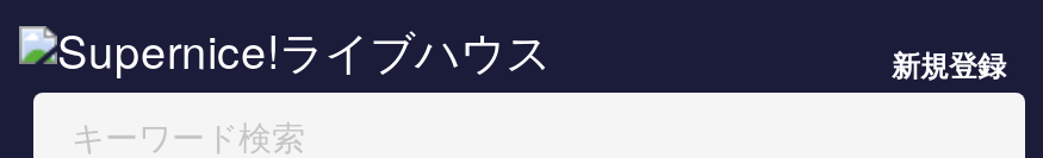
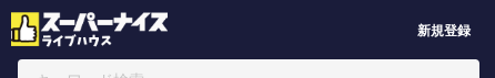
[17,24,1028,147] [image] -> [10,11,479,63] [image]

